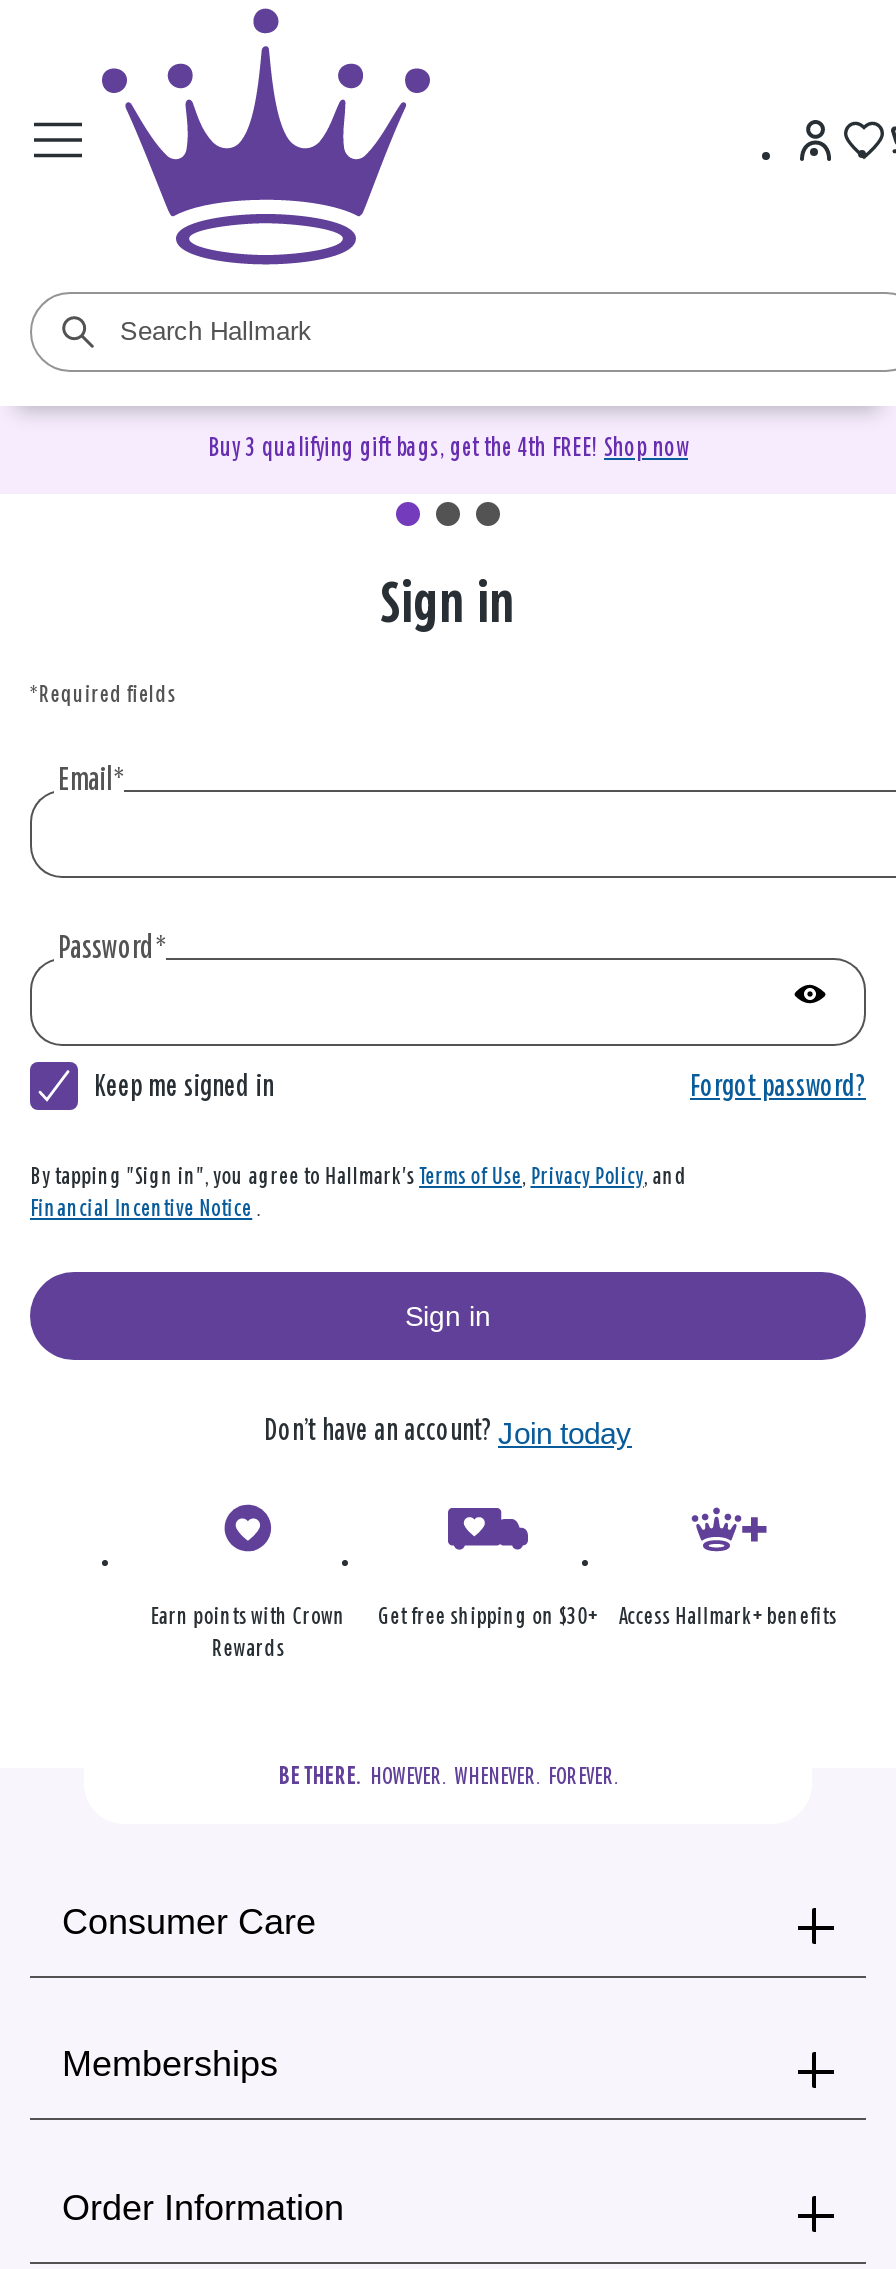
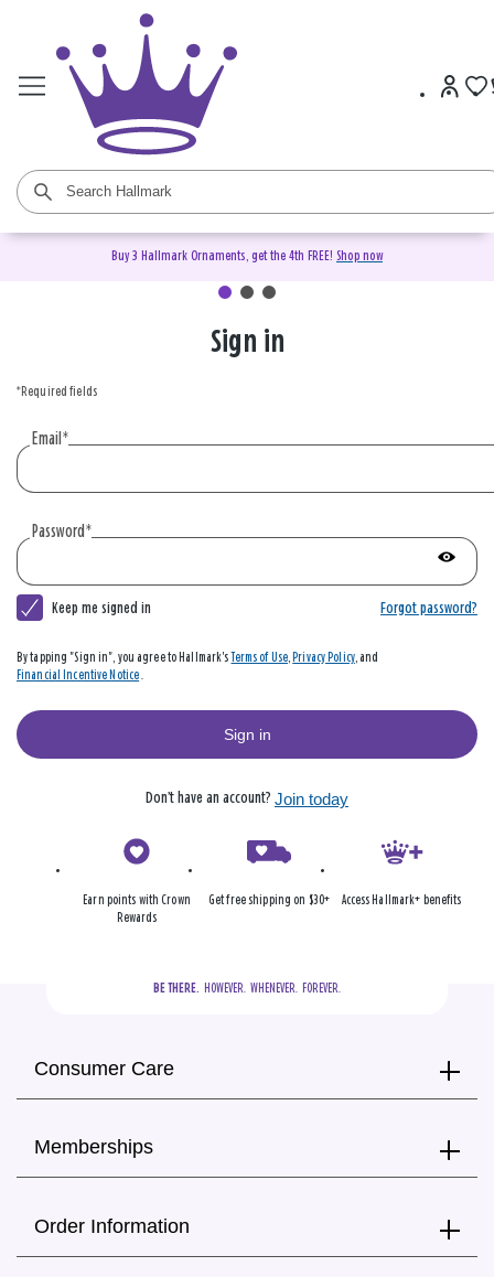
[208,436,688,462] Buy 3 qualifying gift bags, get the 4th FREE! Shop now -> [111,249,383,264] Buy 3 Hallmark Ornaments, get the 4th FREE! Shop now

